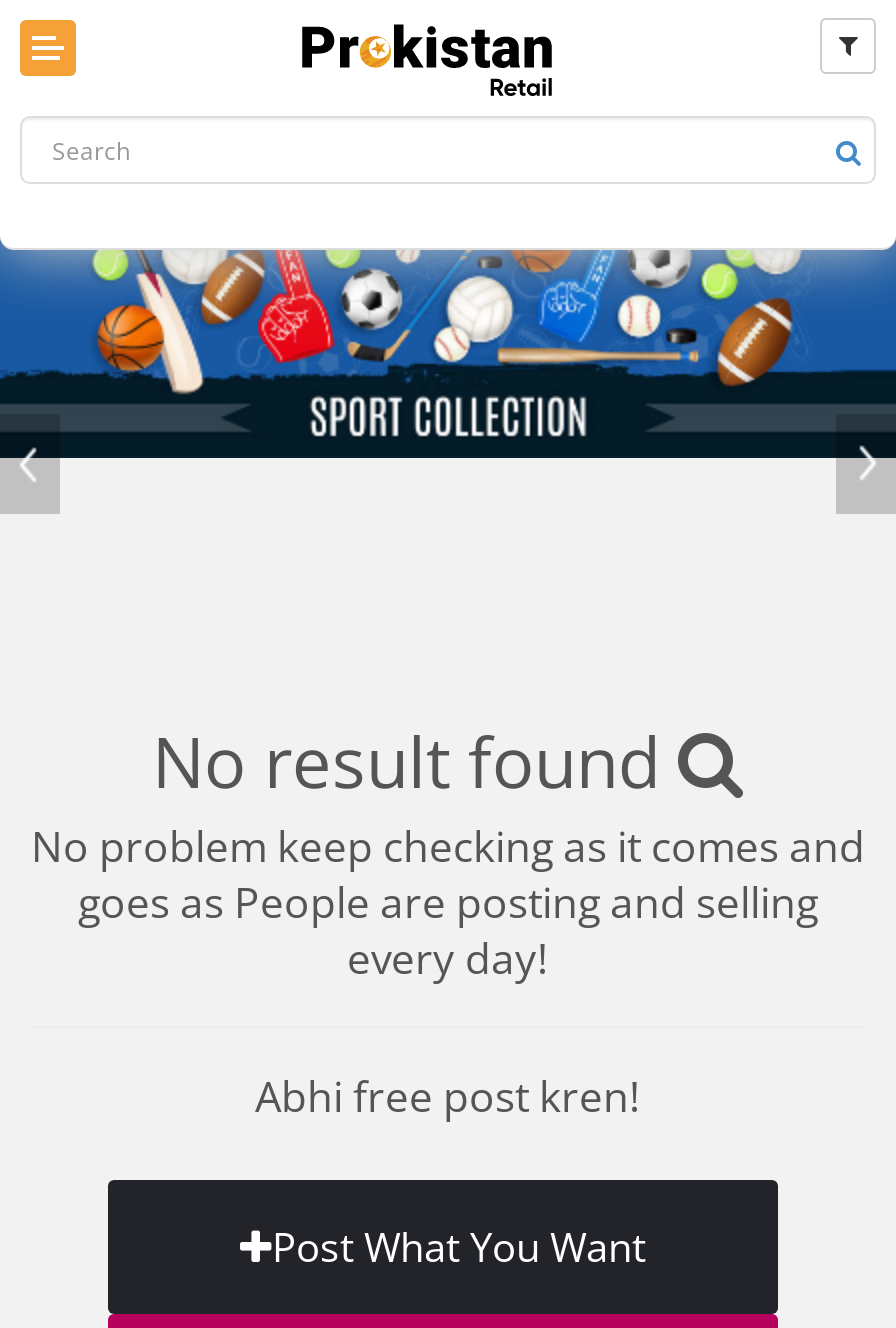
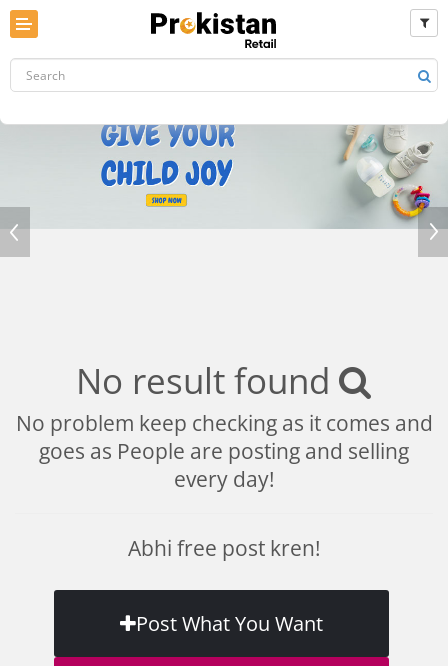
[6,242,890,460] [image] -> [3,123,445,229] [image]

